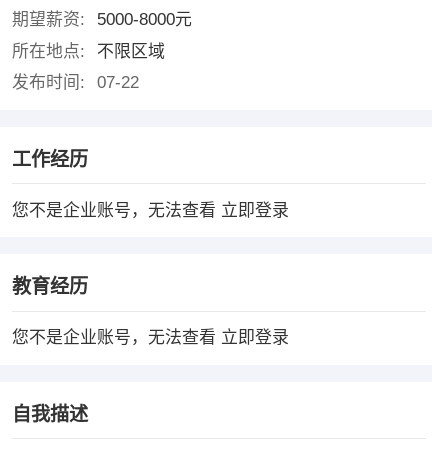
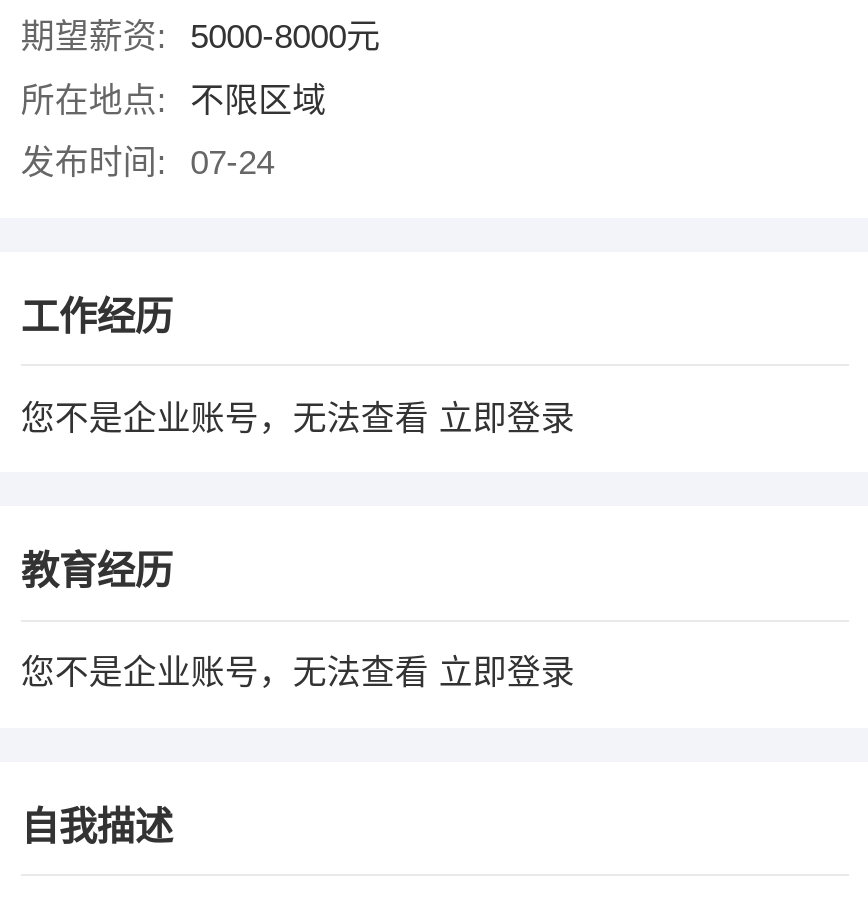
[12,73,139,92] 发布时间: 07-22 -> [21,145,274,183] 发布时间: 07-24

